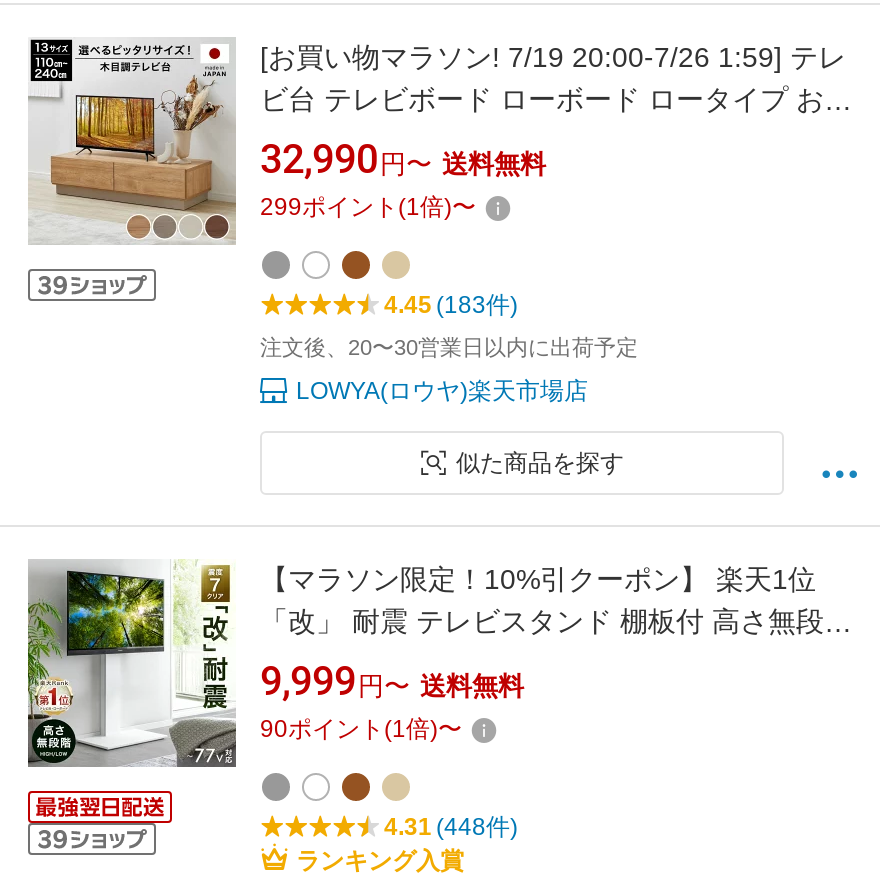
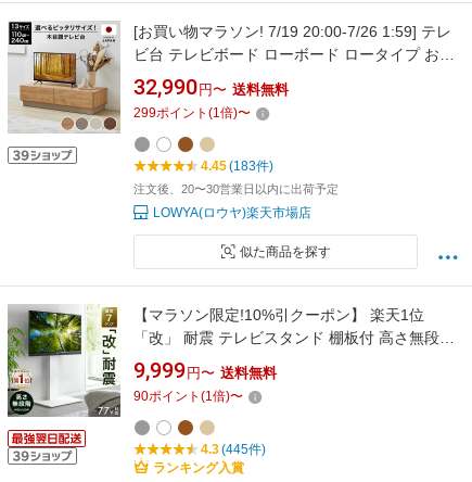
[260,564,816,596] 【マラソン限定！10%引クーポン】 楽天1位 -> [133,307,424,324] 【マラソン限定!10%引クーポン】 楽天1位
[384,814,518,842] 4.31 (448件) -> [201,442,266,458] 4.3 (445件)

